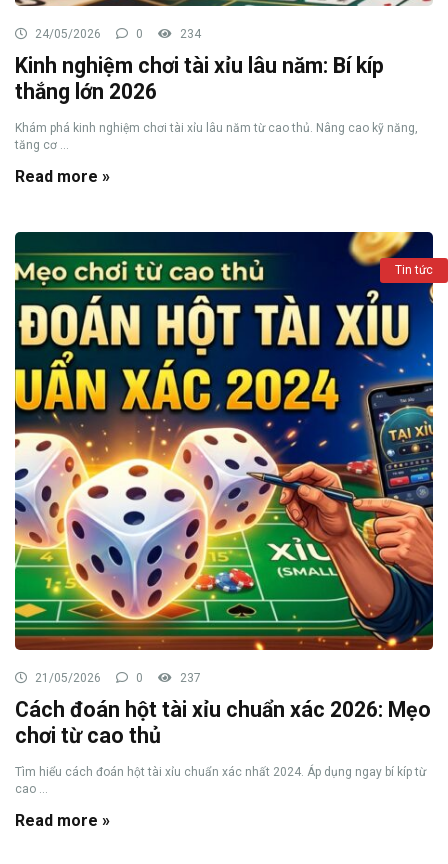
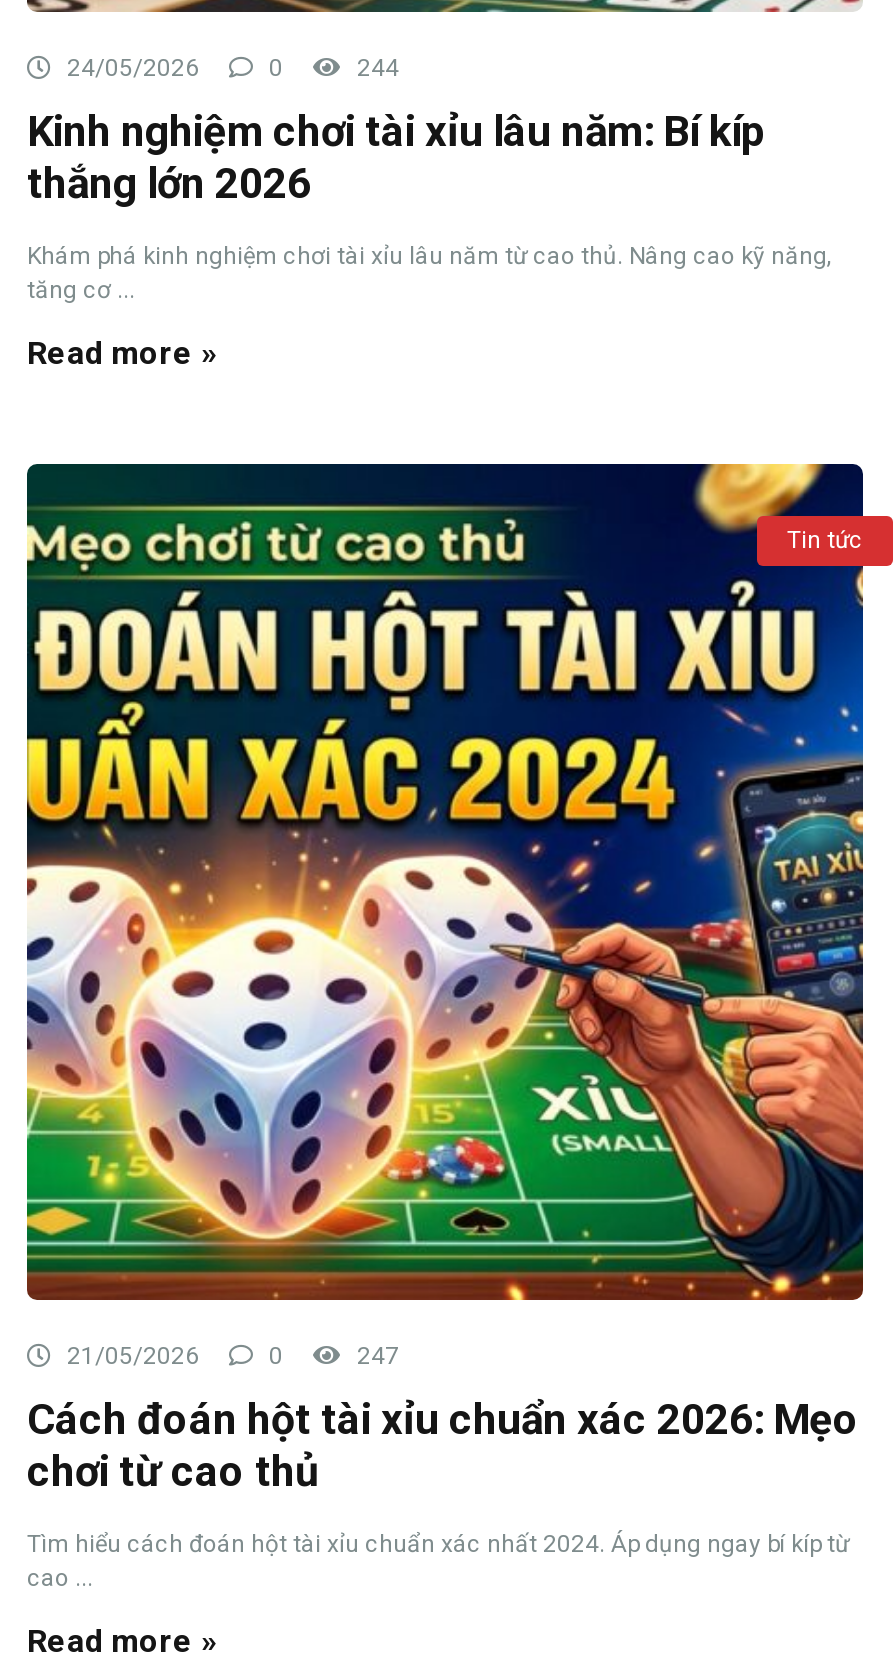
[177,27,201,41] 234 -> [351,54,399,82] 244
[177,671,201,685] 237 -> [351,1342,399,1370] 247

